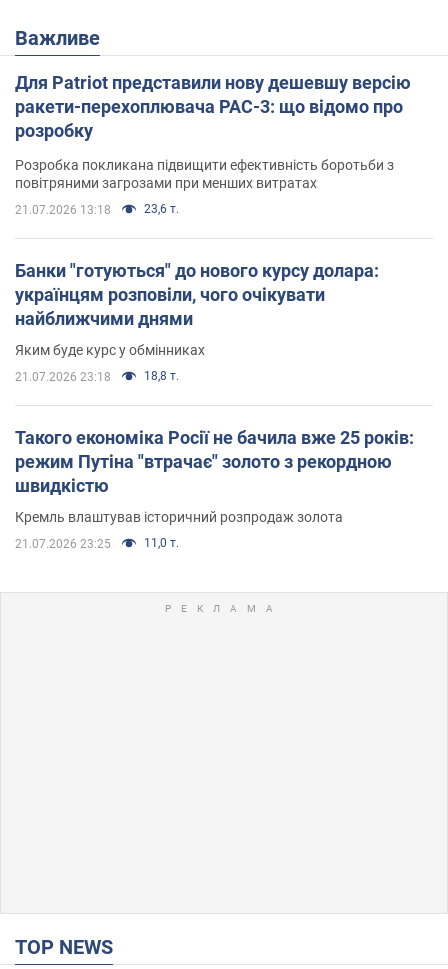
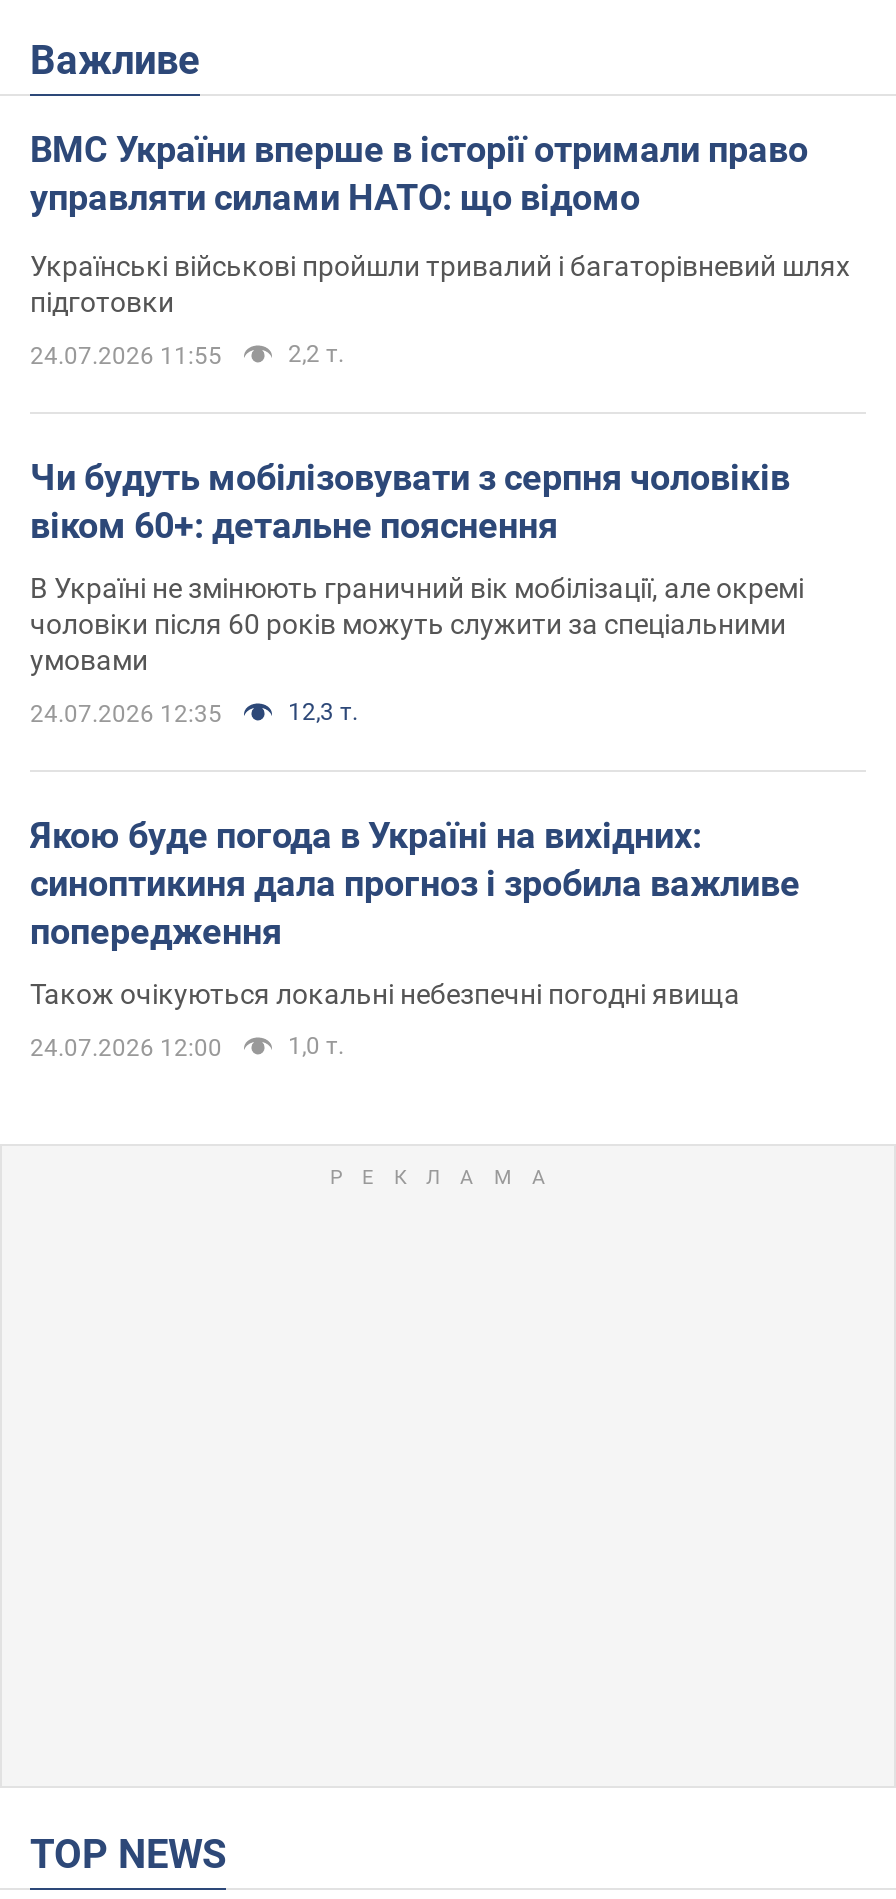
[15,72,411,141] Для Patriot представили нову дешевшу версію | ракети-перехоплювача PAC-3: що відомо про | розробку -> [30,127,808,217] ВМС України вперше в історії отримали право | управляти силами НАТО: що відомо
[15,157,394,191] Розробка покликана підвищити ефективність боротьби з | повітряними загрозами при менших витратах -> [30,249,850,317] Українські військові пройшли тривалий і багаторівневий шлях | підготовки
[15,202,179,217] 21.07.2026 13:18 | 23,6 т. -> [30,339,344,369] 24.07.2026 11:55 | 2,2 т.
[15,260,379,329] Банки "готуються" до нового курсу долара: | українцям розповіли, чого очікувати | найближчими днями -> [30,455,790,545] Чи будуть мобілізовувати з серпня чоловіків | віком 60+: детальне пояснення
[15,342,205,358] Яким буде курс у обмінниках -> [30,571,804,675] В Україні не змінюють граничний вік мобілізації, але окремі | чоловіки після 60 років можуть служити за спеціальними | умовами
[15,369,179,384] 21.07.2026 23:18 | 18,8 т. -> [30,697,358,727] 24.07.2026 12:35 | 12,3 т.
[15,427,414,496] Такого економіка Росії не бачила вже 25 років: | режим Путіна "втрачає" золото з рекордною | швидкістю -> [30,813,800,951] Якою буде погода в Україні на вихідних: | синоптикиня дала прогноз і зробила важливе | попередження
[15,509,343,525] Кремль влаштував історичний розпродаж золота -> [30,977,740,1009] Також очікуються локальні небезпечні погодні явища
[15,536,179,551] 21.07.2026 23:25 | 11,0 т. -> [30,1031,344,1061] 24.07.2026 12:00 | 1,0 т.

